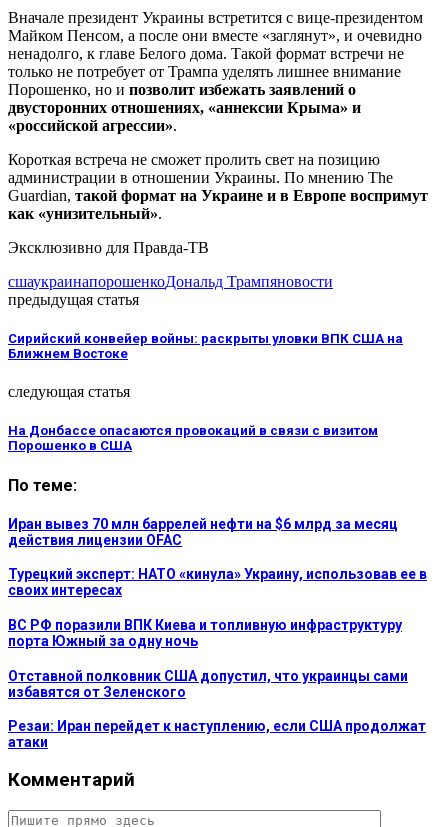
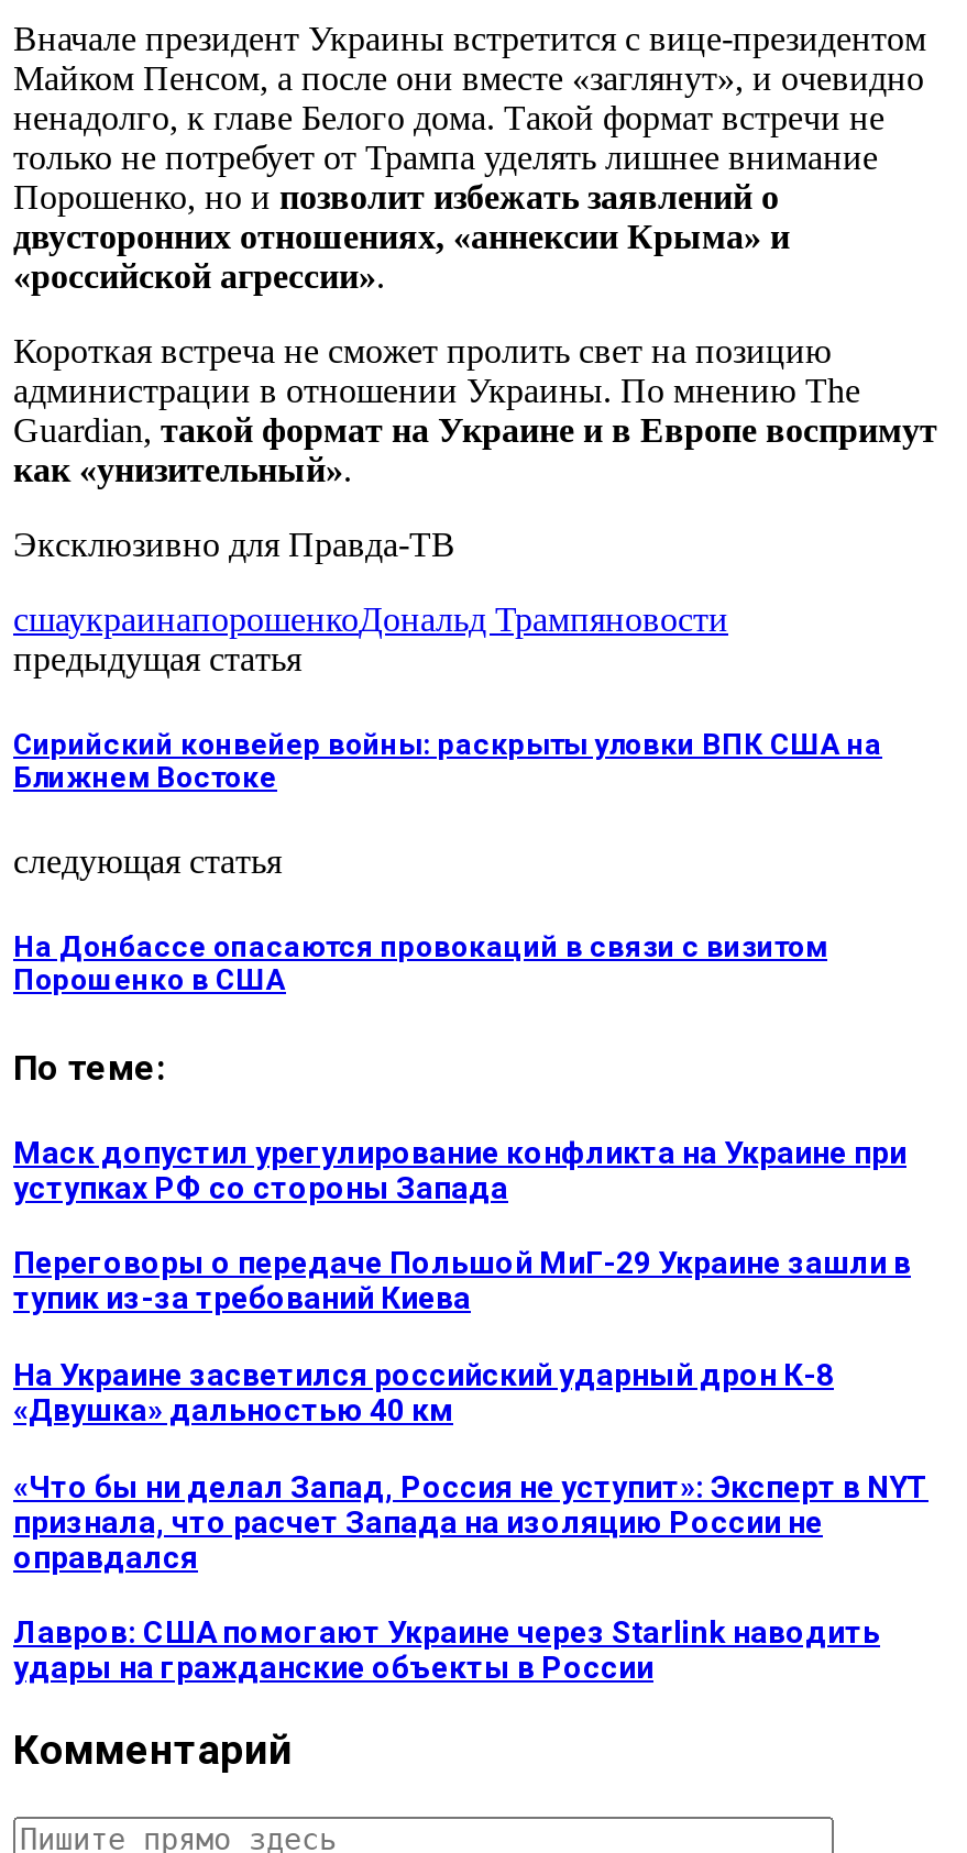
[8,516,398,548] Иран вывез 70 млн баррелей нефти на $6 млрд за месяц | действия лицензии OFAC -> [13,1134,906,1205] Маск допустил урегулирование конфликта на Украине при | уступках РФ со стороны Запада
[8,566,427,598] Турецкий эксперт: НАТО «кинула» Украину, использовав ее в | своих интересах -> [13,1246,911,1316] Переговоры о передаче Польшой МиГ-29 Украине зашли в | тупик из-за требований Киева
[8,617,402,649] ВС РФ поразили ВПК Киева и топливную инфраструктуру | порта Южный за одну ночь -> [13,1357,834,1427] На Украине засветился российский ударный дрон К-8 | «Двушка» дальностью 40 км
[8,668,408,700] Отставной полковник США допустил, что украинцы сами | избавятся от Зеленского -> [13,1468,928,1574] «Что бы ни делал Запад, Россия не уступит»: Эксперт в NYT | признала, что расчет Запада на изоляцию России не | оправдался
[8,718,426,750] Резаи: Иран перейдет к наступлению, если США продолжат | атаки -> [13,1615,880,1685] Лавров: США помогают Украине через Starlink наводить | удары на гражданские объекты в России

